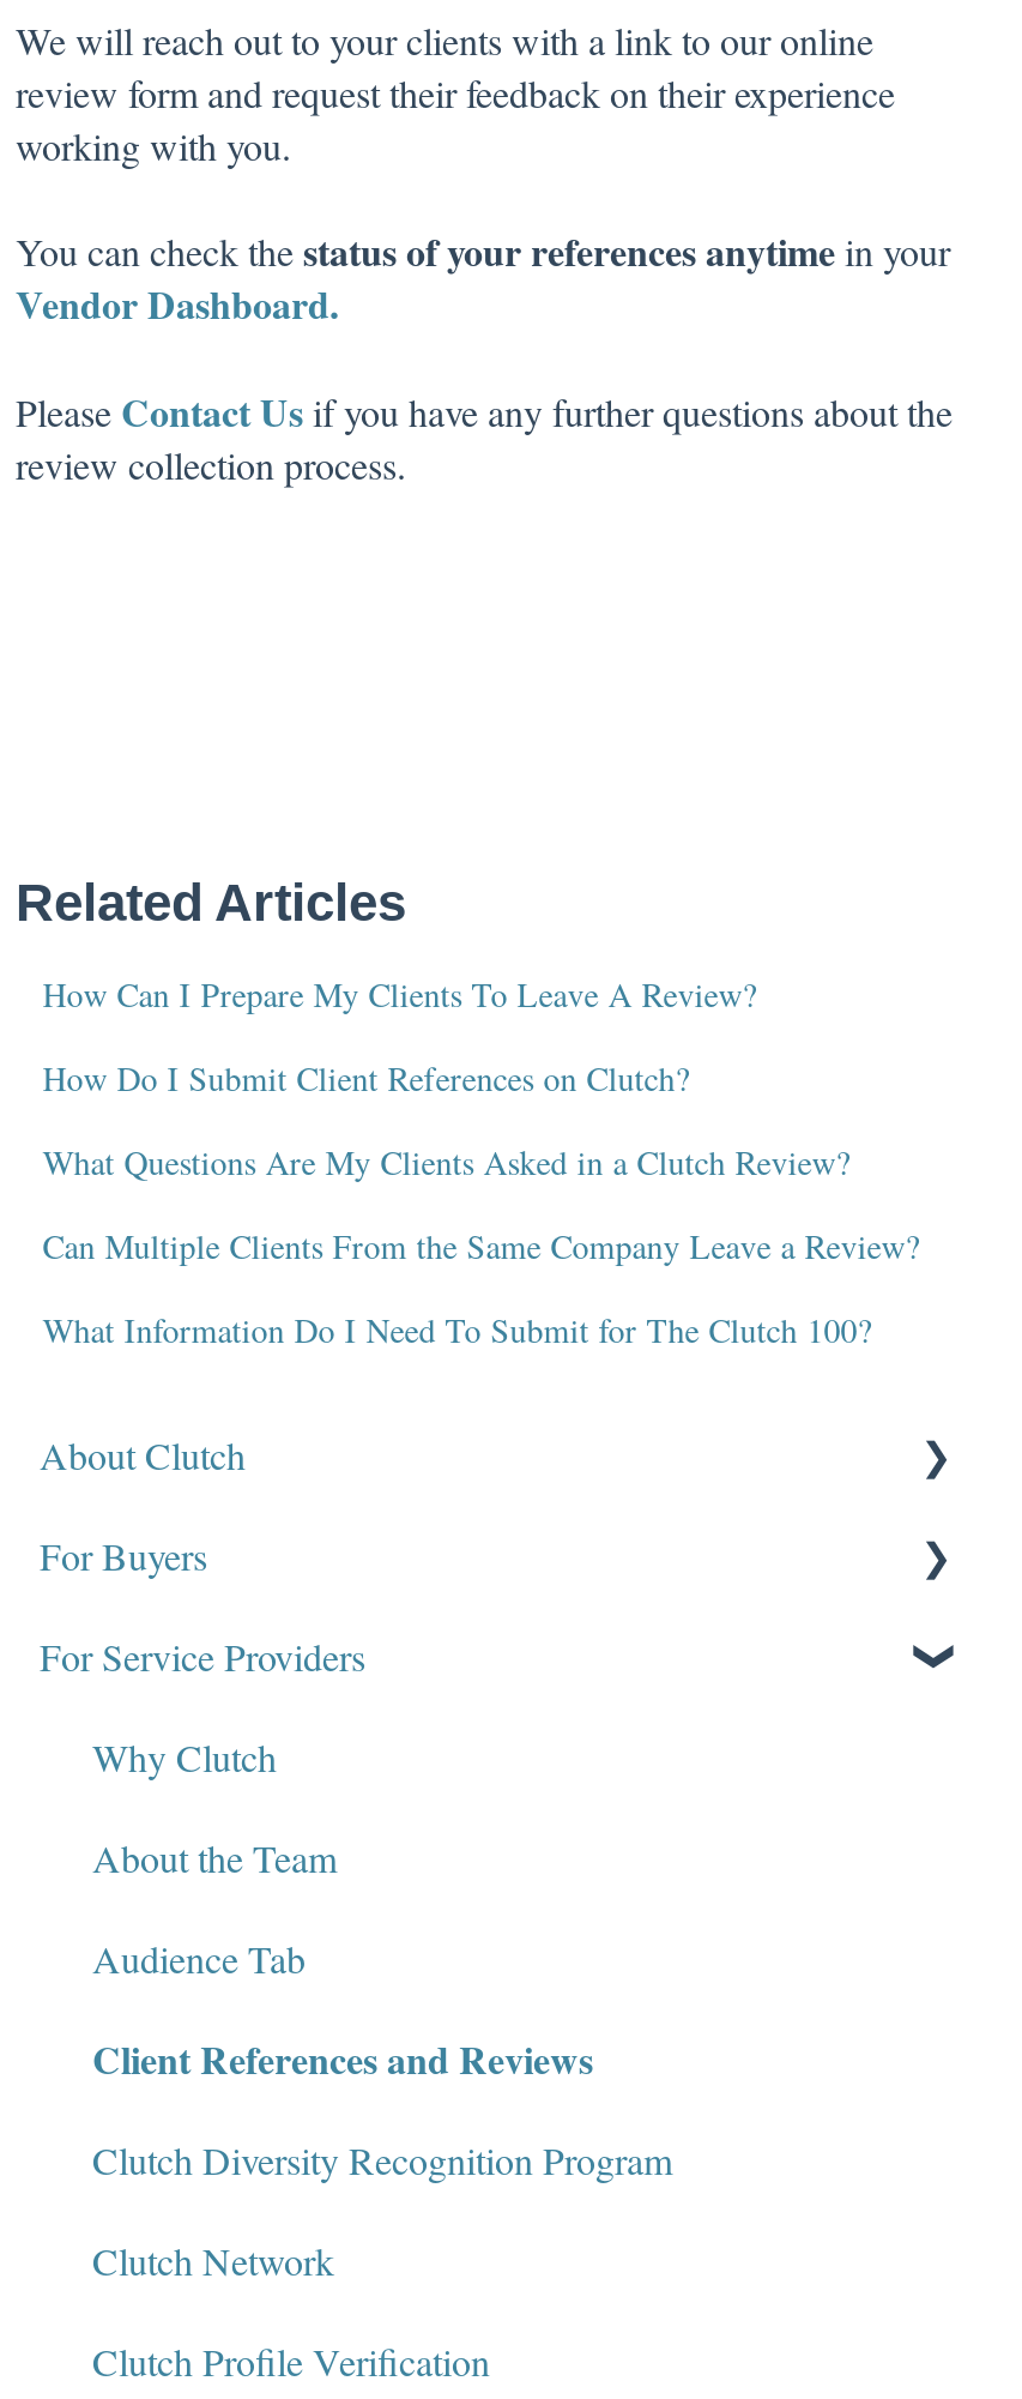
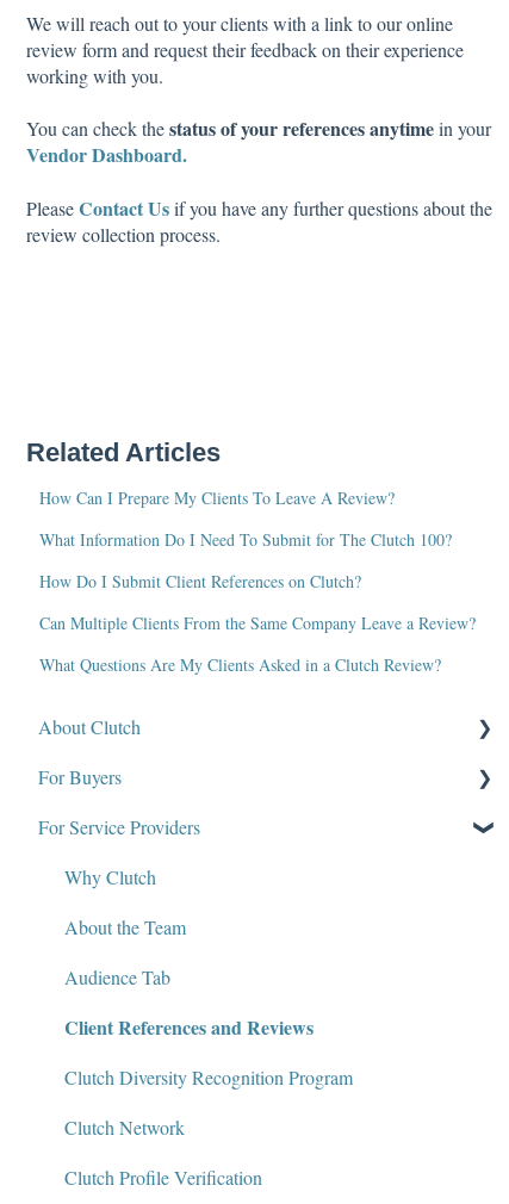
moved [42,1054,919,1267] -> [40,569,476,675]: How Do I Submit Client References on Clutch? | Can Multiple Clients From the Same Company Leave a Review? | What Questions Are My Clients Asked in a Clutch Review?
moved [42,1306,872,1351] -> [40,528,452,550]: What Information Do I Need To Submit for The Clutch 100?

